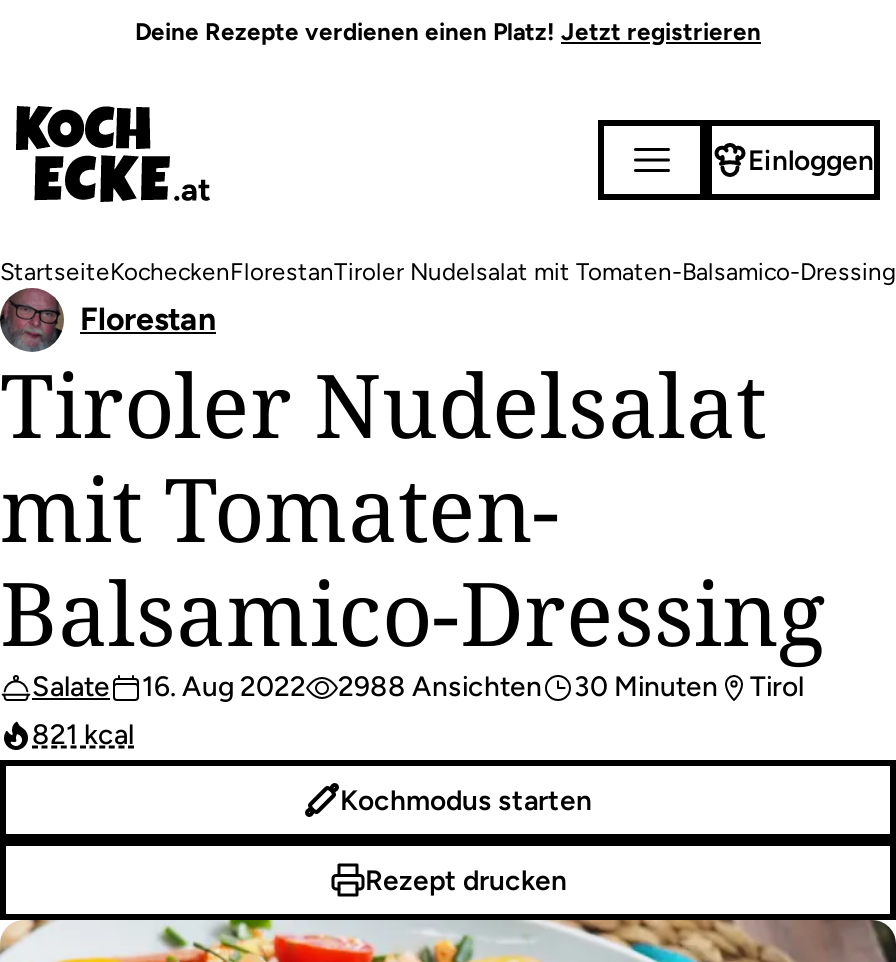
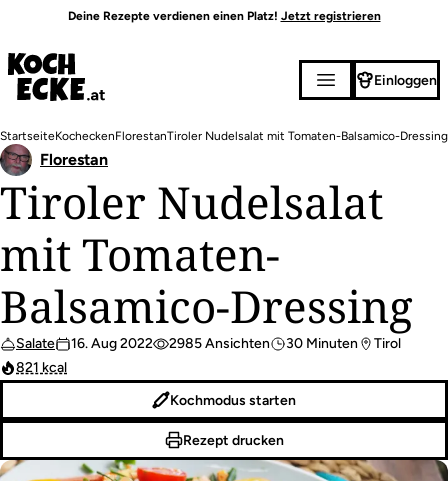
[338,670,542,704] 2988 Ansichten -> [169,335,270,352] 2985 Ansichten

